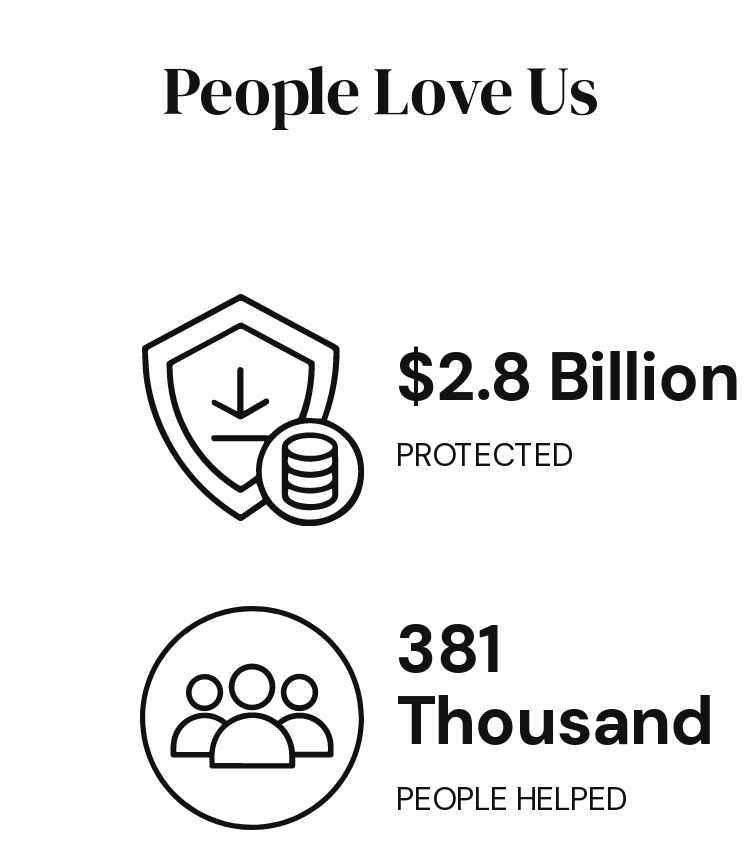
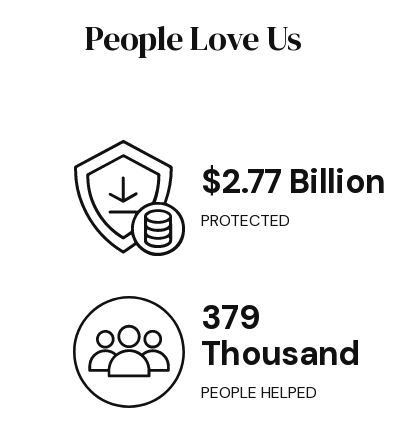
[396,334,740,420] $2.8 Billion -> [201,160,385,203] $2.77 Billion
[396,606,500,692] 381 -> [201,296,260,339] 379

